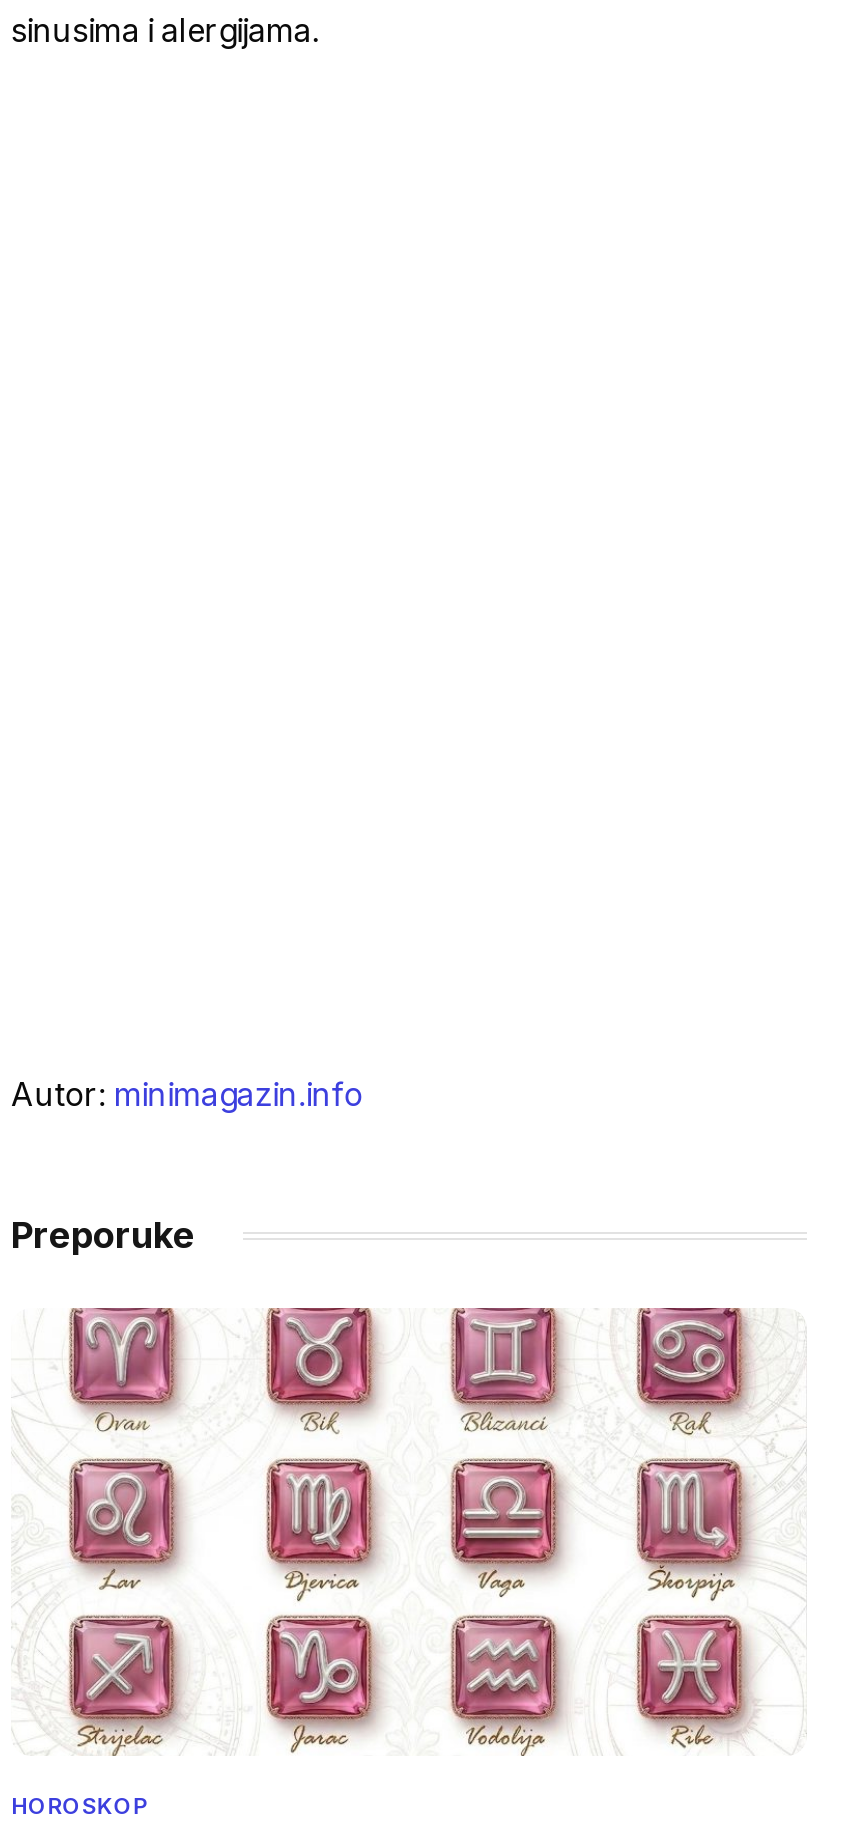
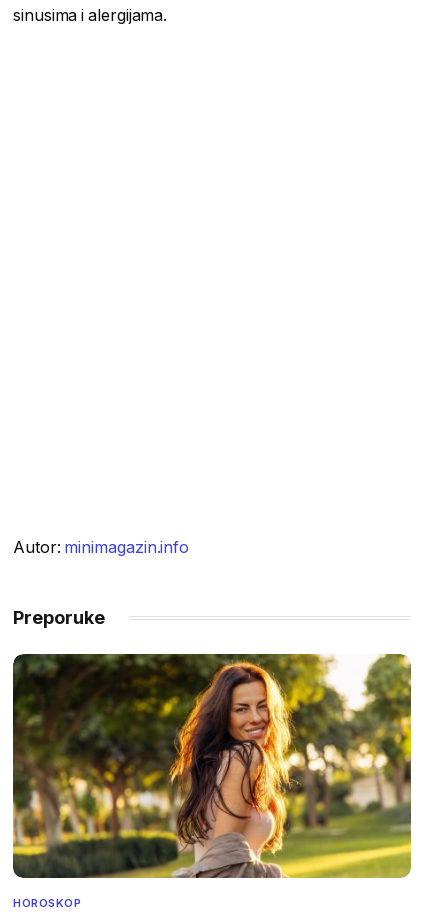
[11,1306,807,1756] [image] -> [12,653,412,879] [image]

